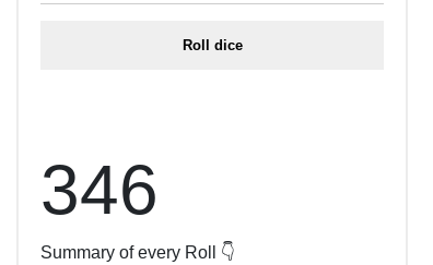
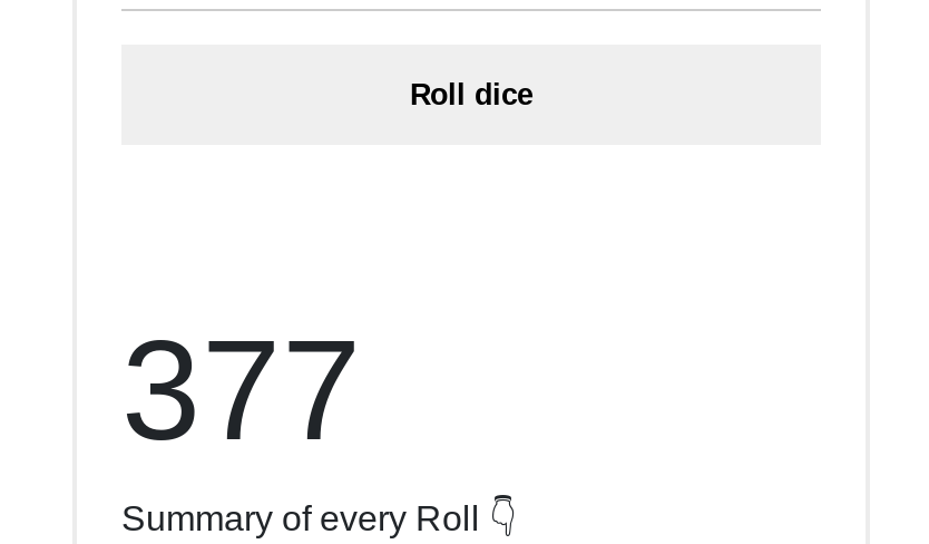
[40,151,159,229] 346 -> [121,310,362,471] 377

